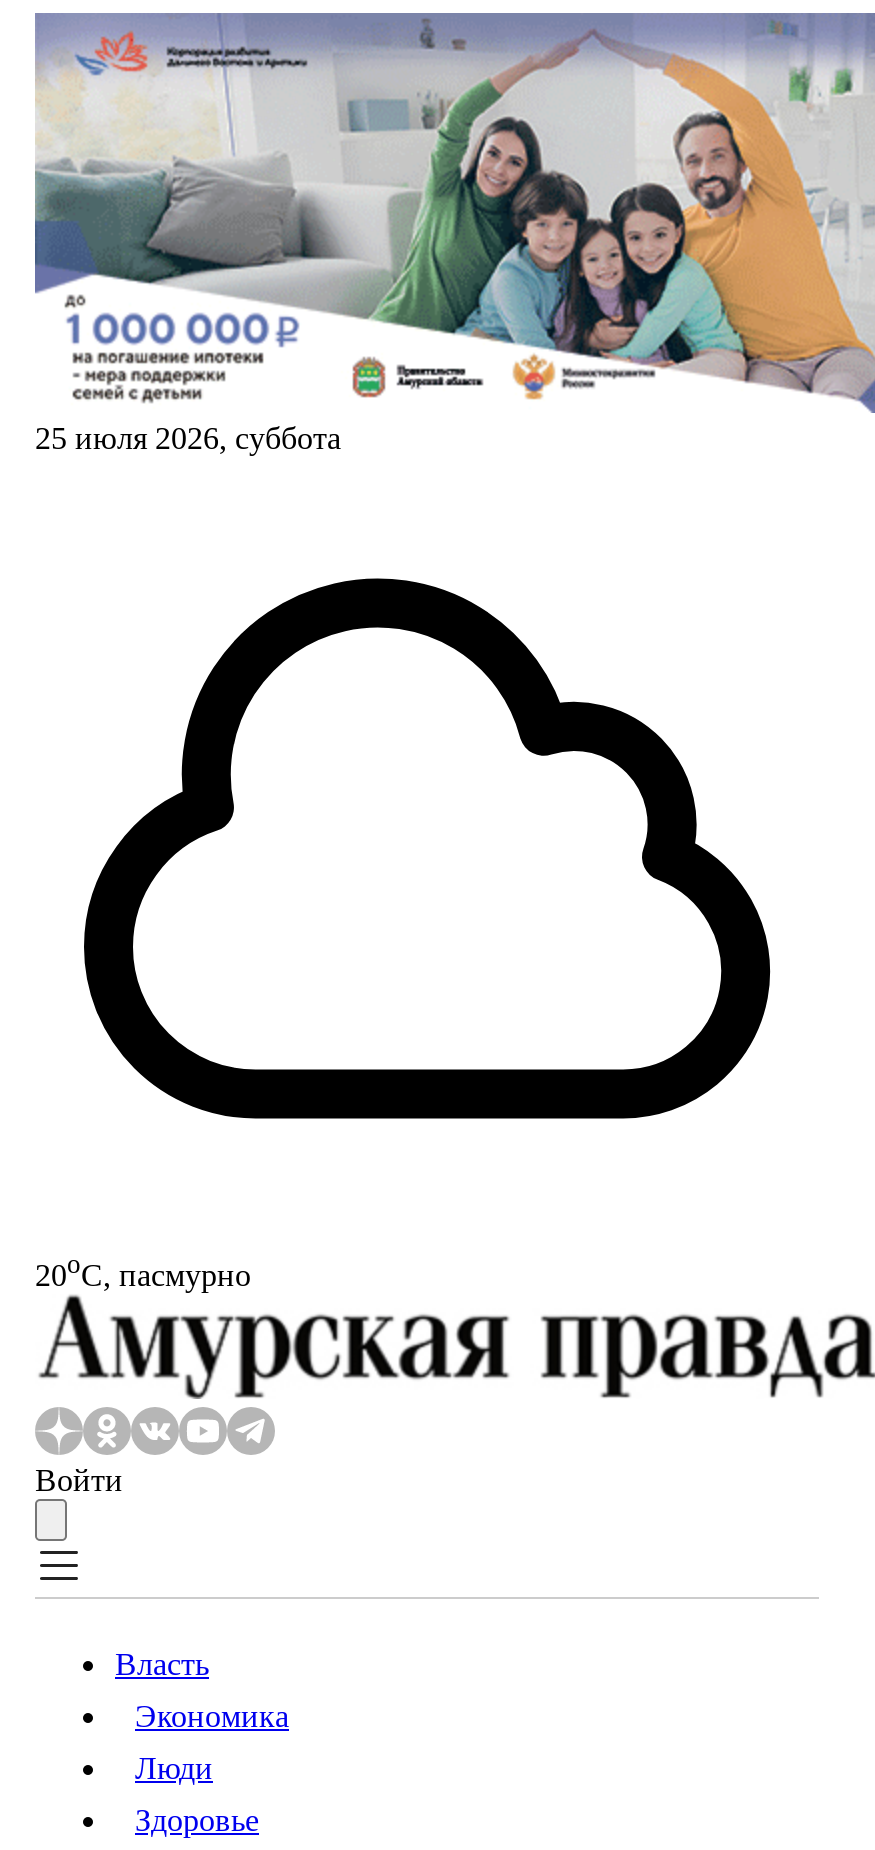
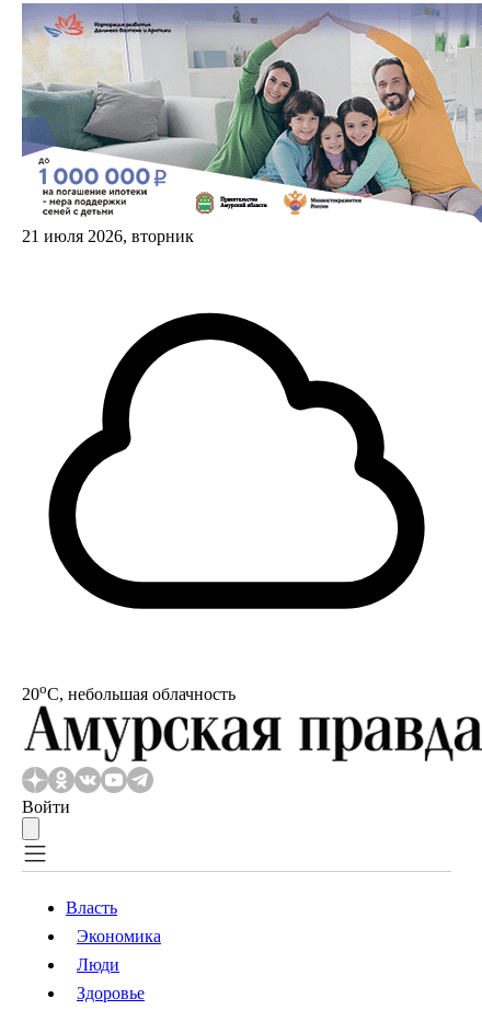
[35,421,341,455] 25 июля 2026, суббота -> [22,227,194,245] 21 июля 2026, вторник
[35,1249,251,1292] 20oС, пасмурно -> [22,680,236,704] 20oС, небольшая облачность

